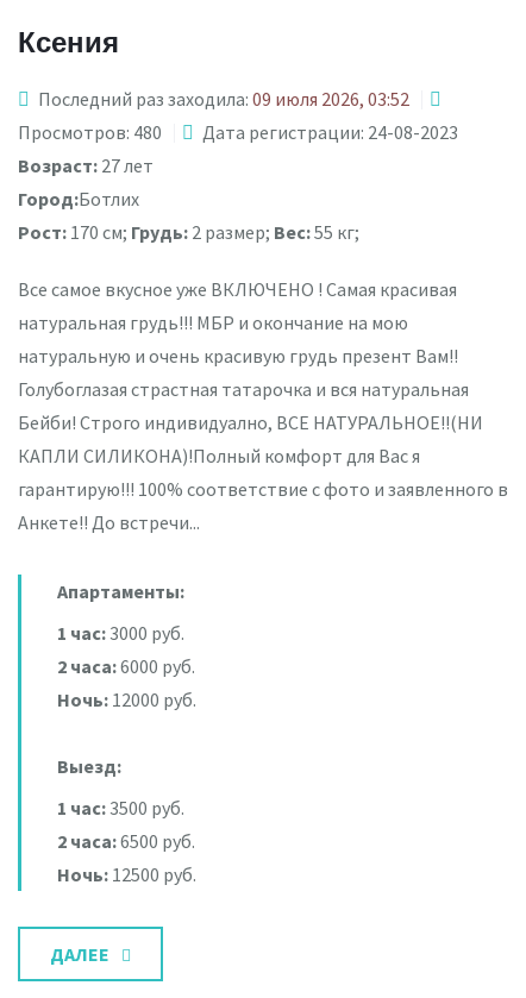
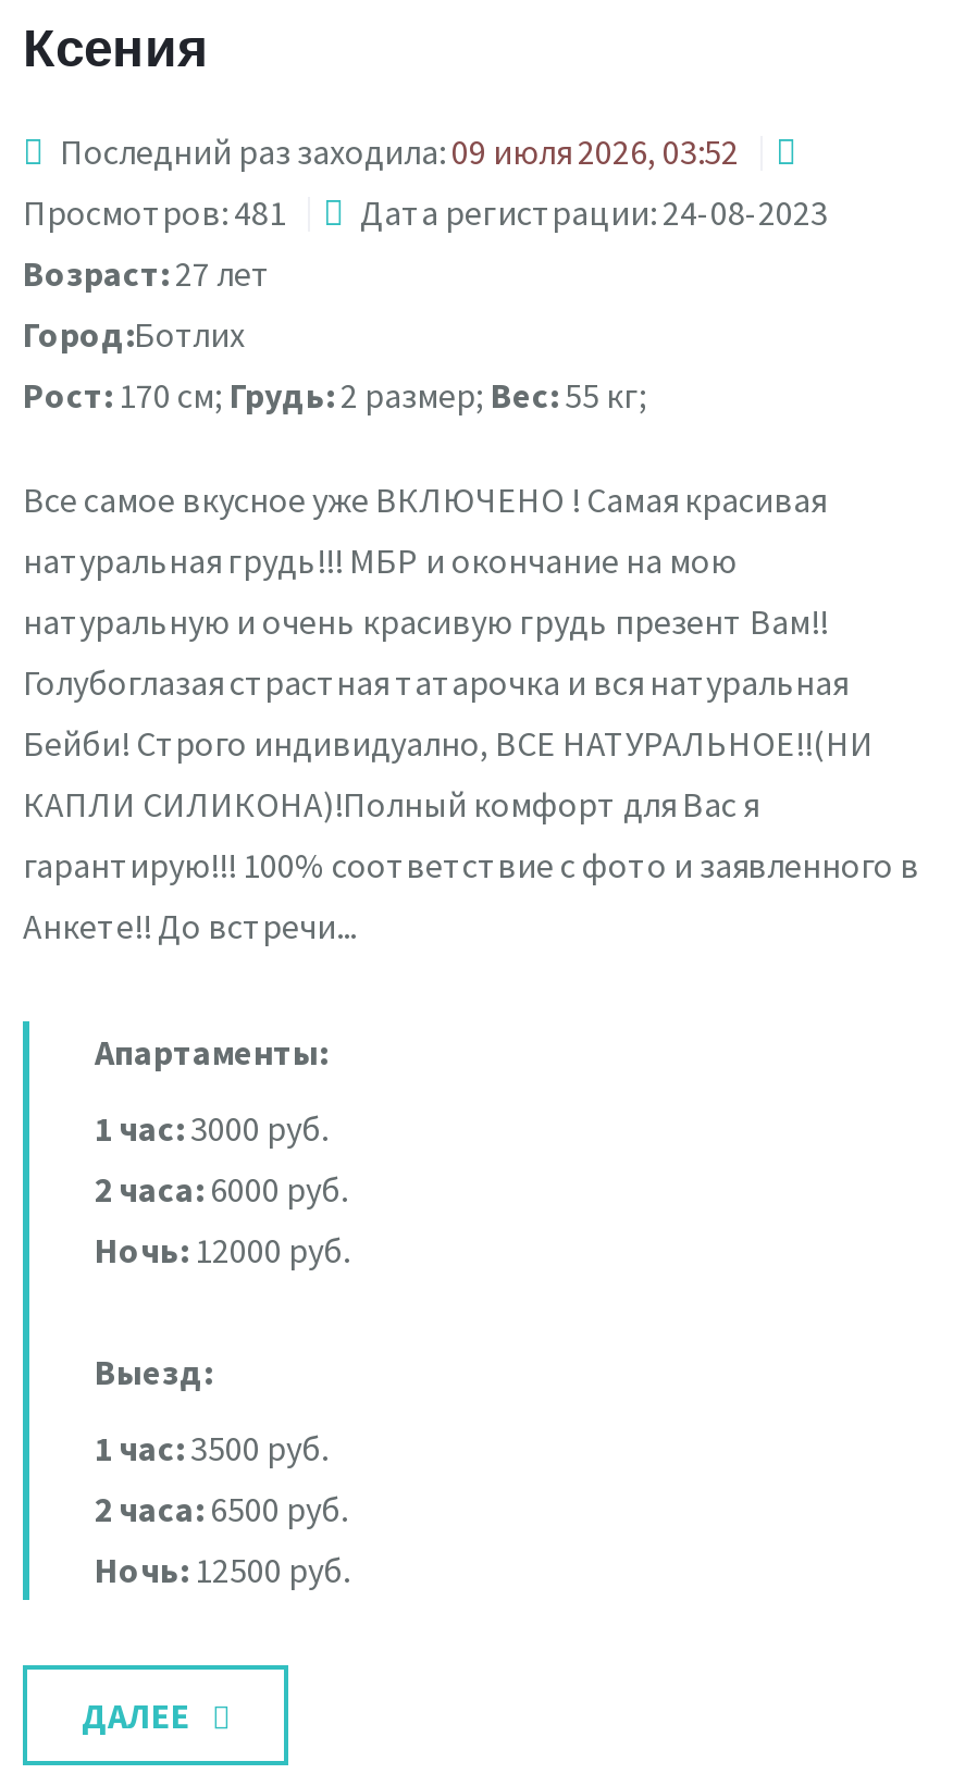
[18,120,458,144] Просмотров: 480 Дата регистрации: 24-08-2023 -> [23,190,828,233] Просмотров: 481 Дата регистрации: 24-08-2023

